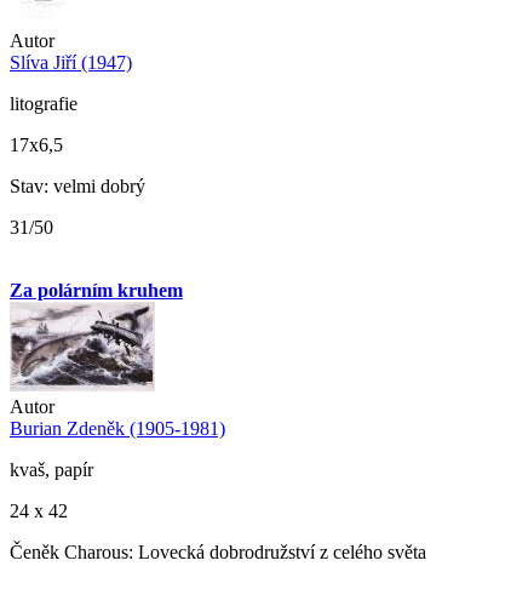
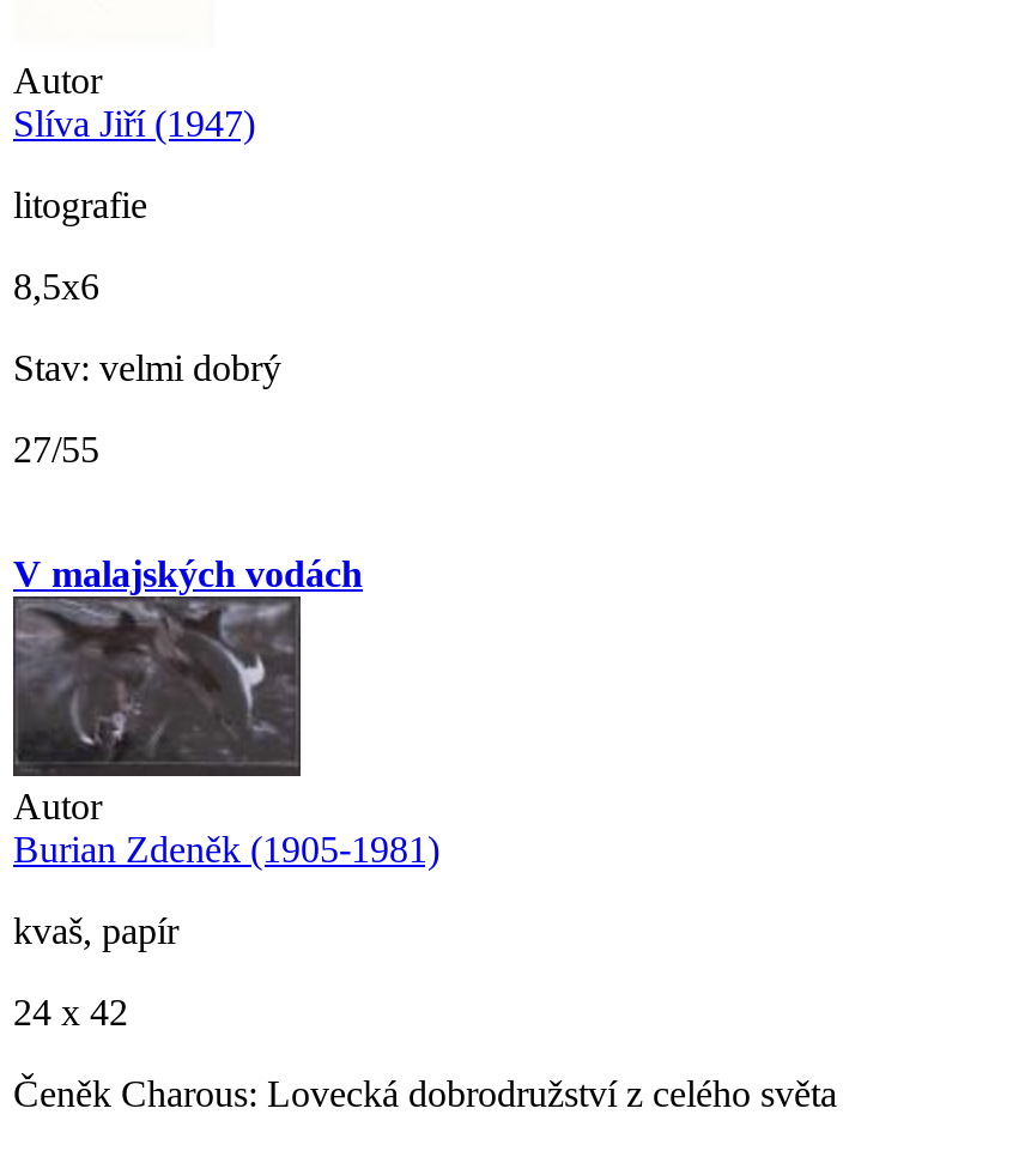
[10,135,63,155] 17x6,5 -> [13,266,99,307] 8,5x6
[10,217,53,238] 31/50 -> [13,429,99,470] 27/55
[10,280,183,301] Za polárním kruhem -> [13,554,363,594] V malajských vodách
[10,310,155,391] [image] -> [11,616,303,779] [image]

